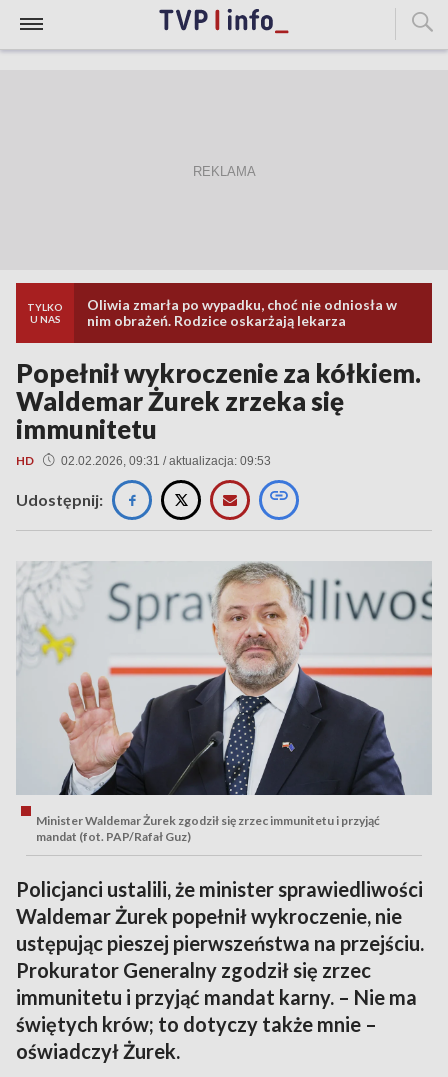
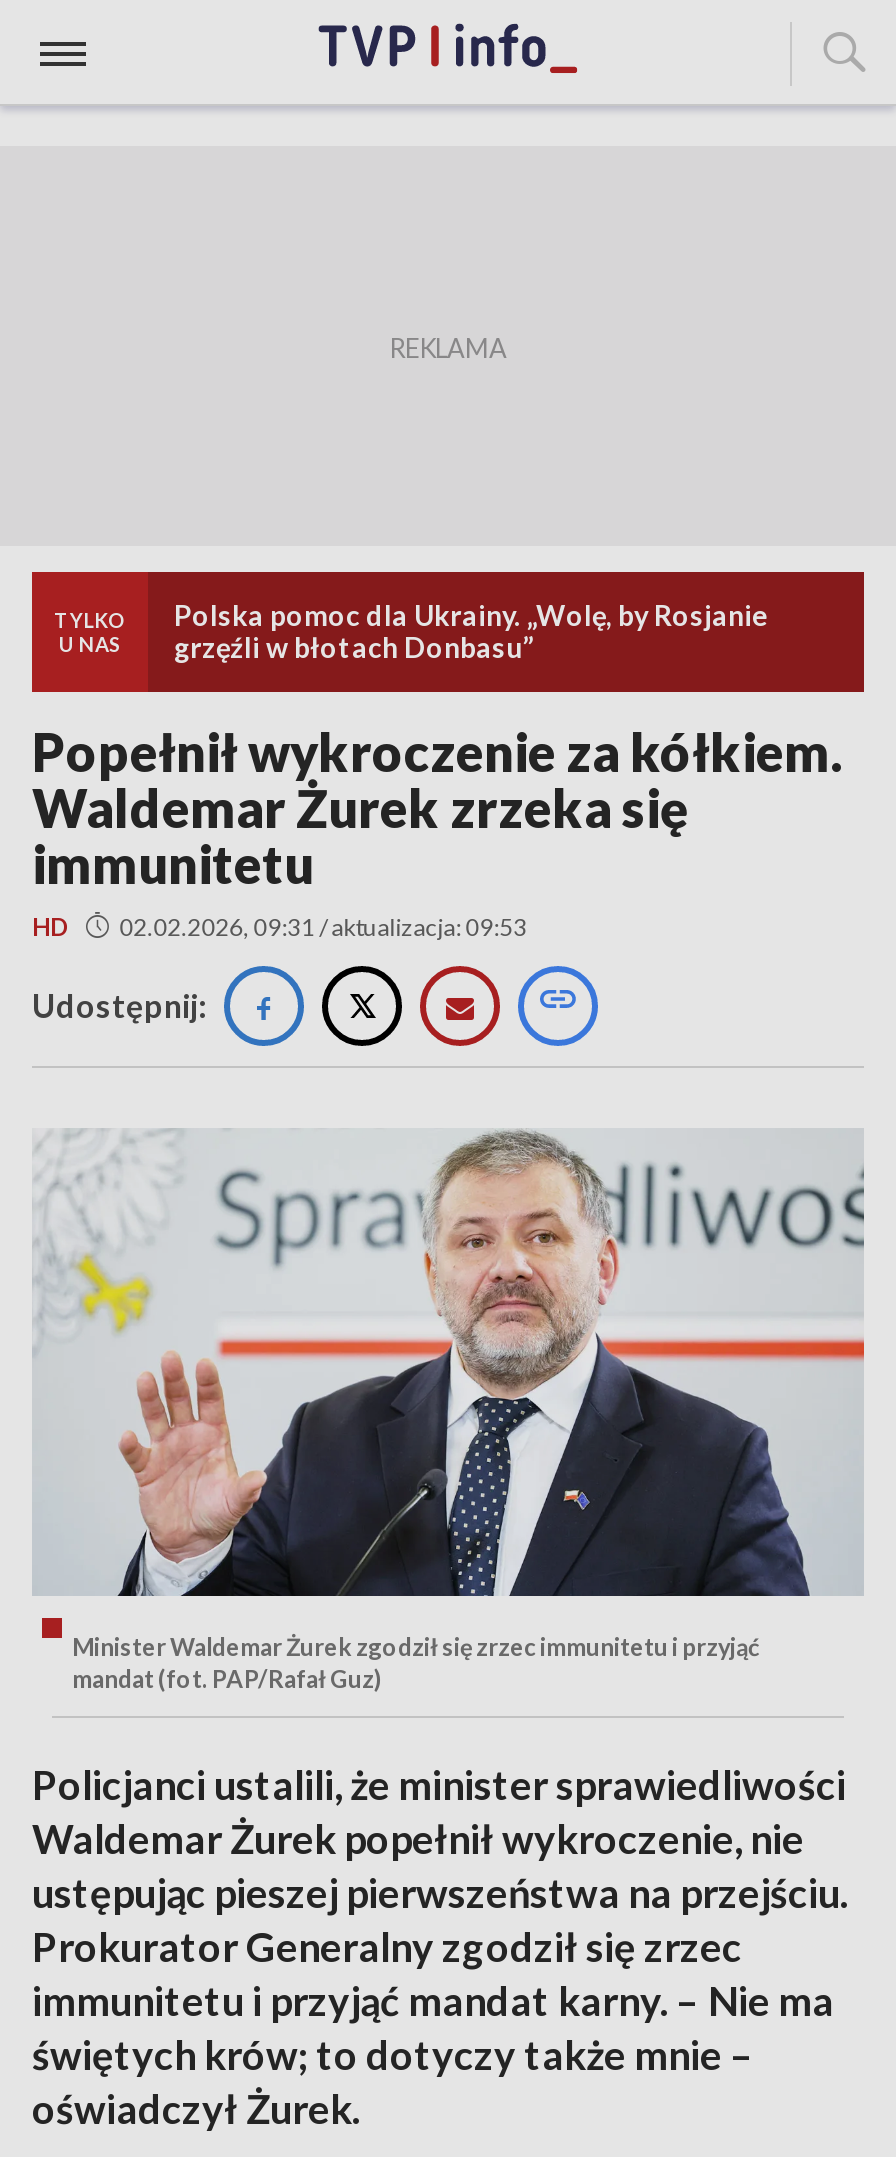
[87,296,397,329] Oliwia zmarła po wypadku, choć nie odniosła w | nim obrażeń. Rodzice oskarżają lekarza -> [174,598,768,664] Polska pomoc dla Ukrainy. „Wolę, by Rosjanie | grzęźli w błotach Donbasu”

